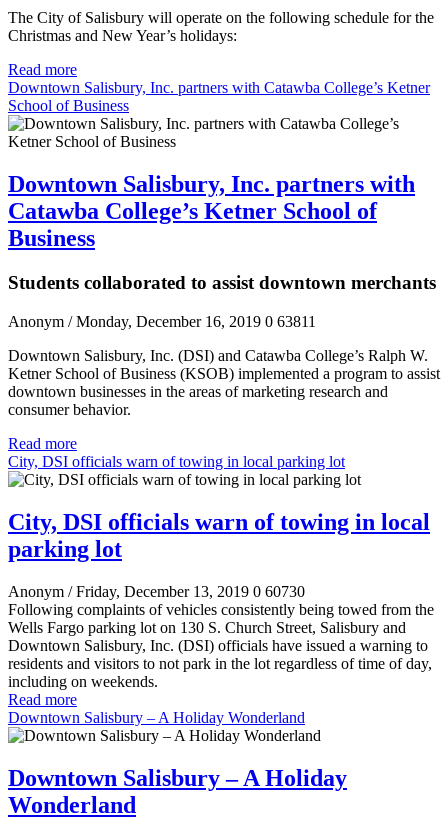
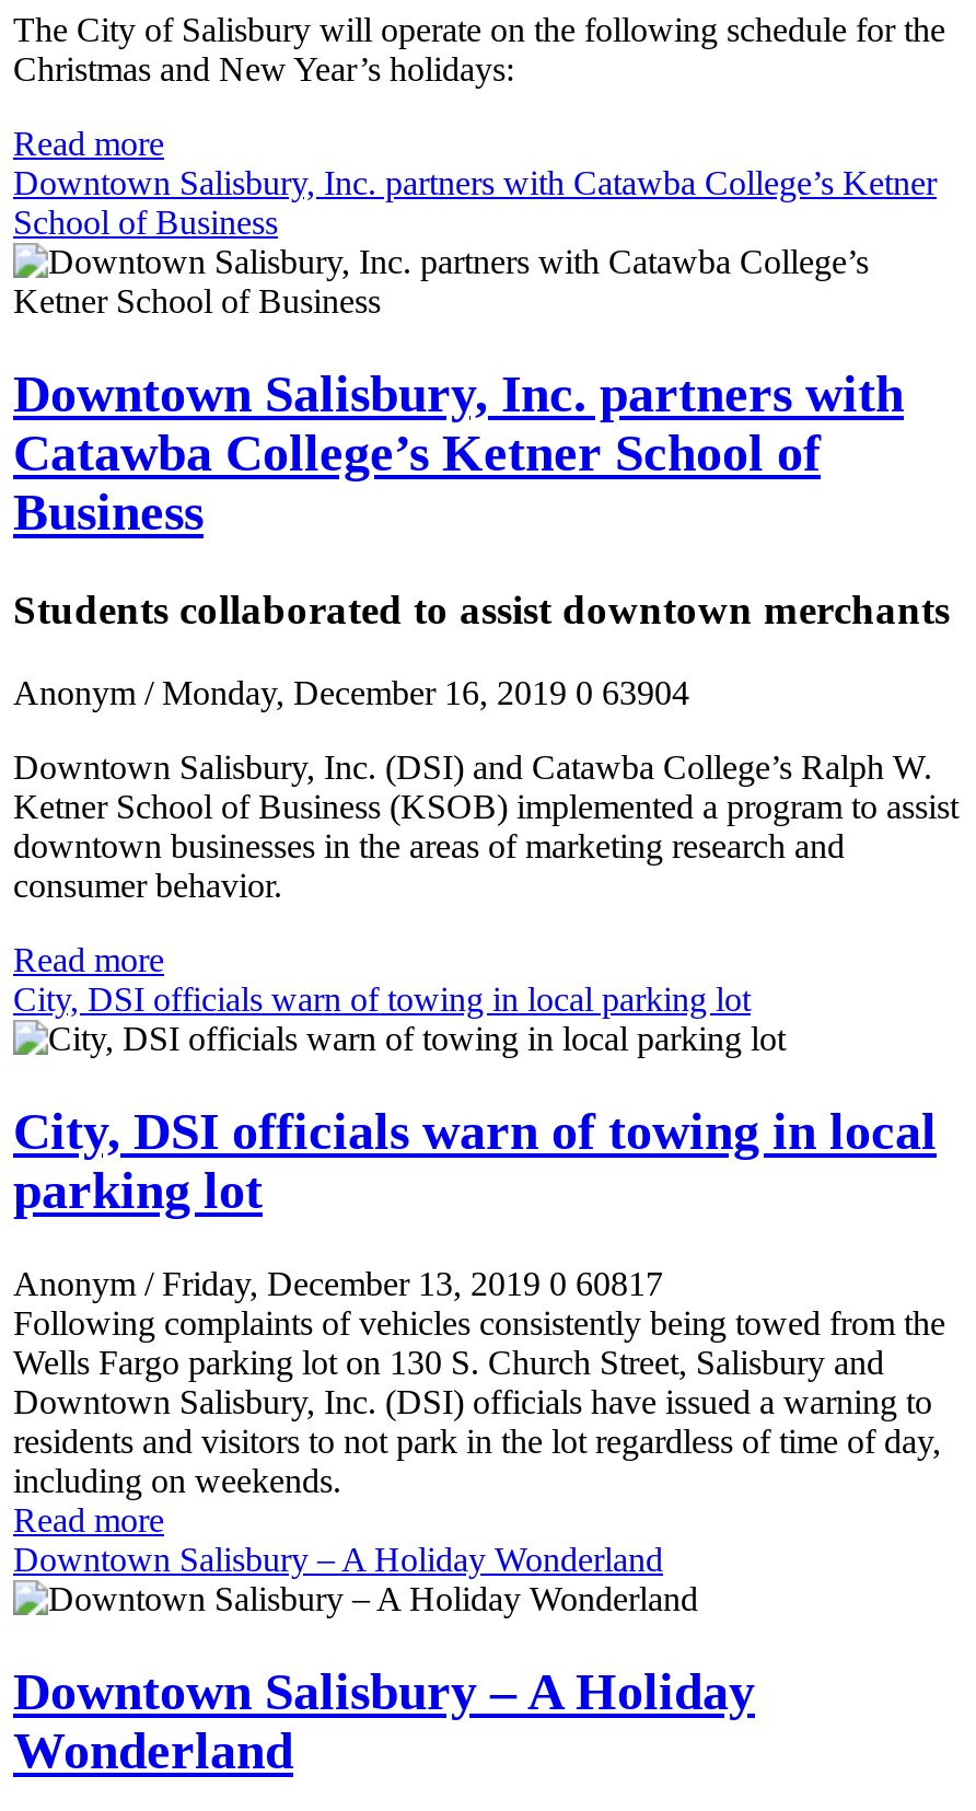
[8,313,316,330] Anonym / Monday, December 16, 2019 0 63811 -> [13,675,689,712] Anonym / Monday, December 16, 2019 0 63904
[8,583,305,600] Anonym / Friday, December 13, 2019 0 60730 -> [13,1265,663,1303] Anonym / Friday, December 13, 2019 0 60817

